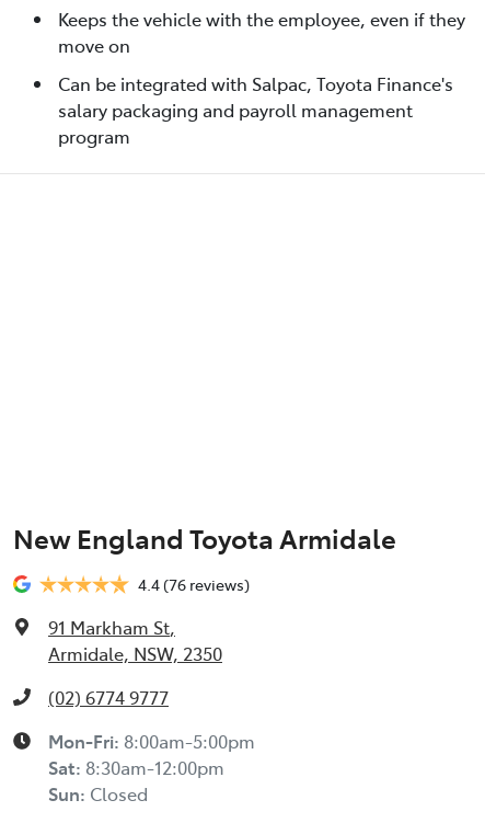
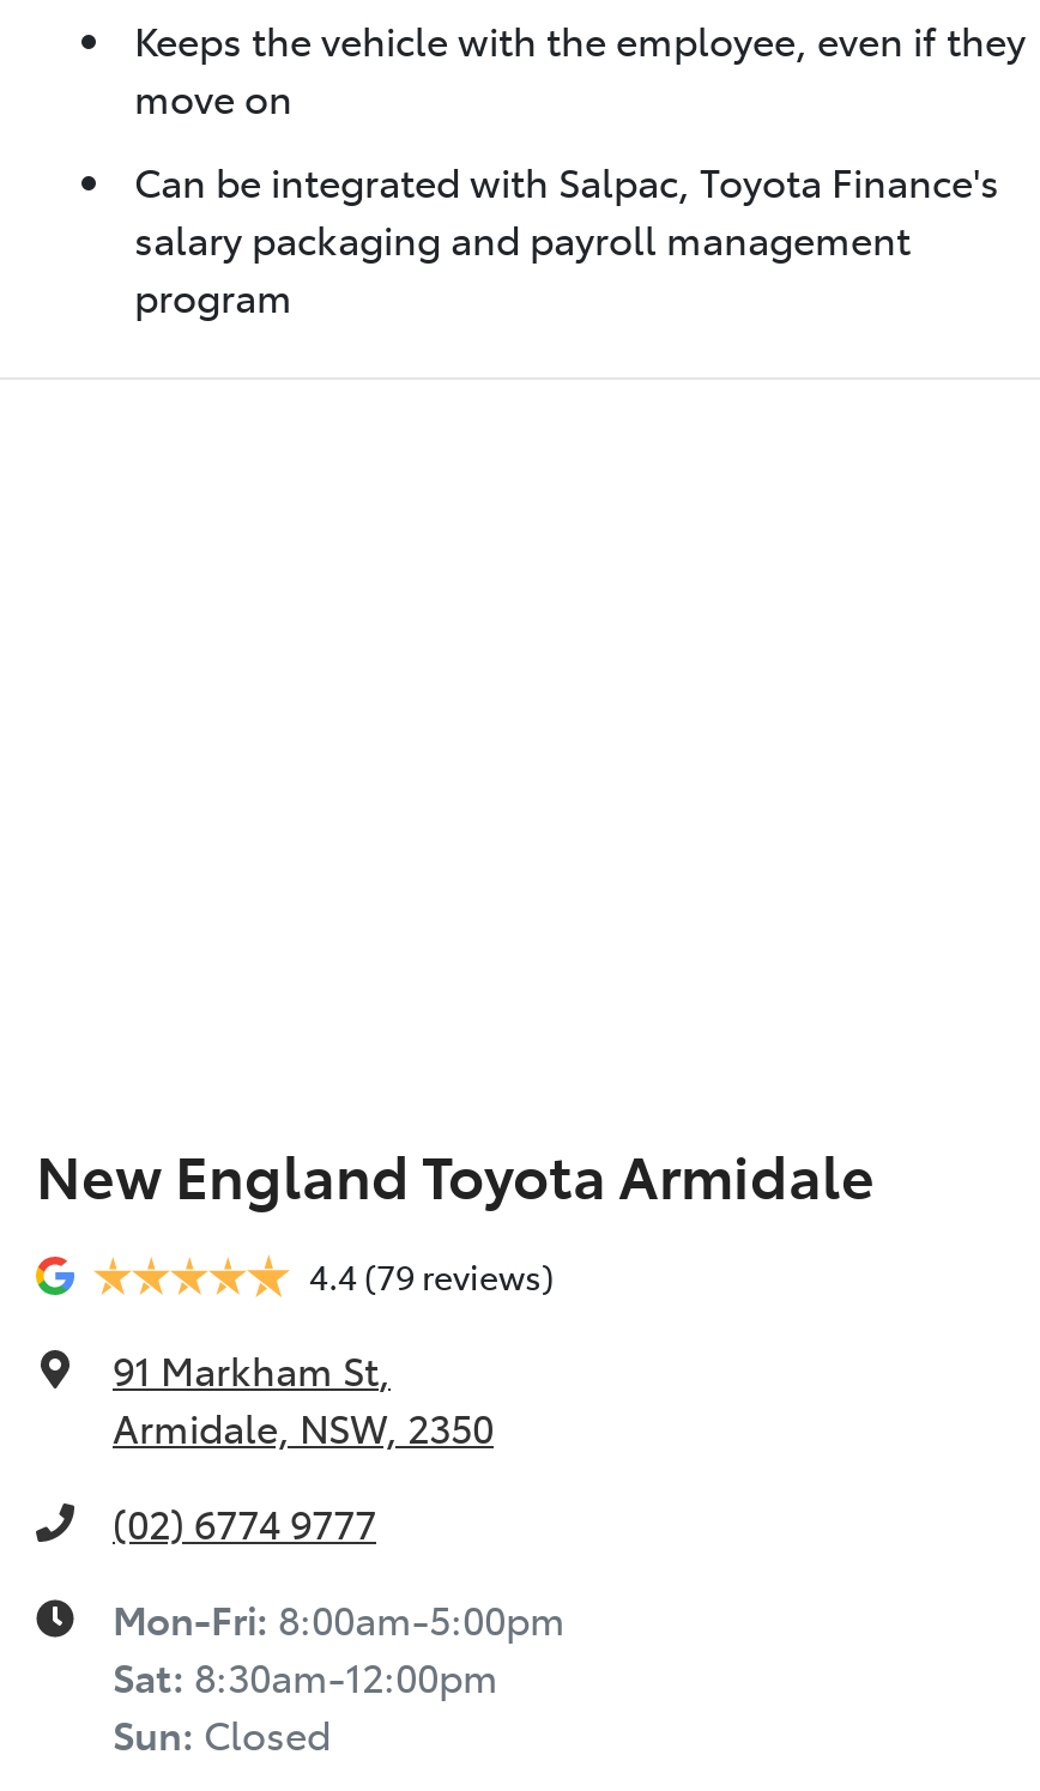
[138,573,250,595] 4.4 (76 reviews) -> [309,1252,554,1300] 4.4 (79 reviews)

